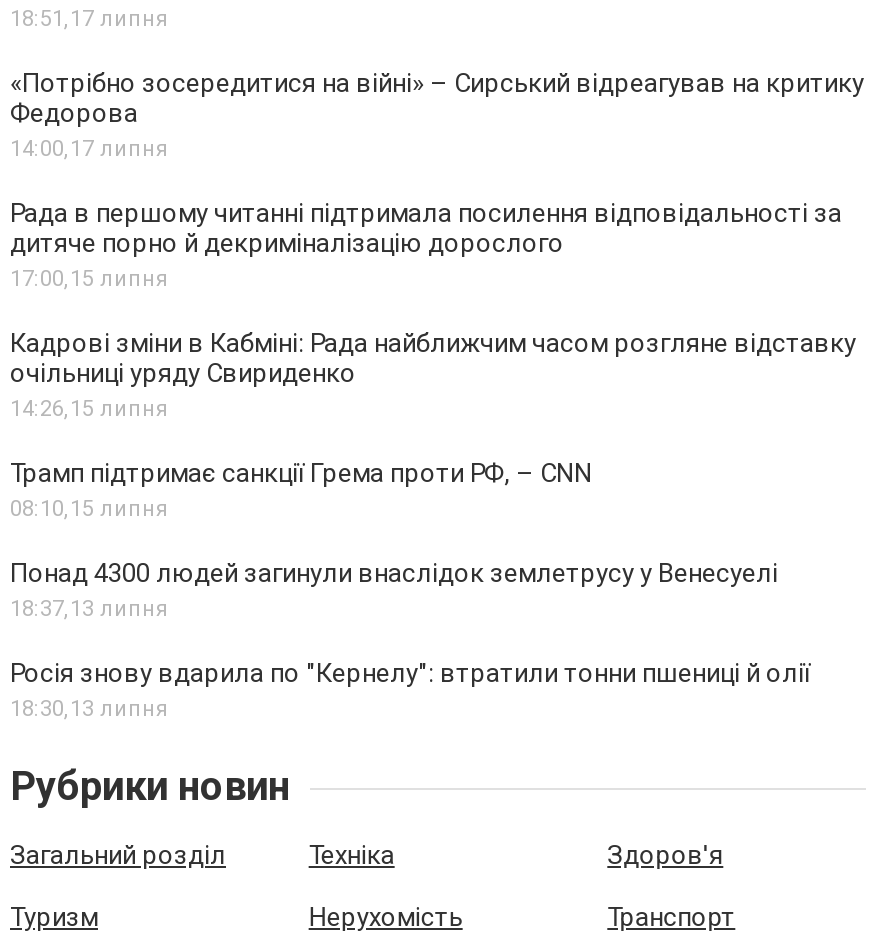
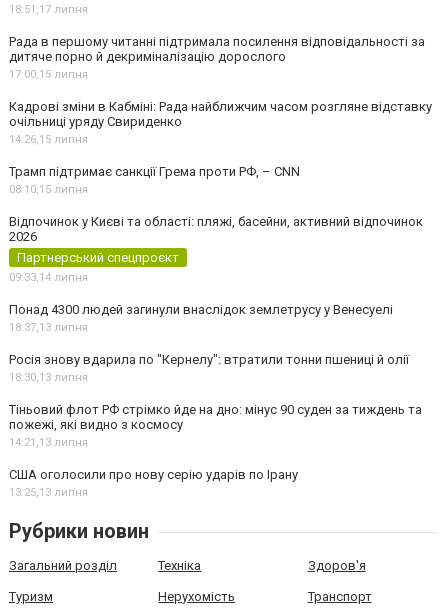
[10,68,864,162] «Потрібно зосередитися на війні» – Сирський відреагував на критику | Федорова | 14:00, 17 липня -> none
moved [10,198,856,522] -> [9,34,432,196]: Рада в першому читанні підтримала посилення відповідальності за | дитяче порно й декриміналізацію дорослого | 17:00, 15 липня | Кадрові зміни в Кабміні: Рада найближчим часом розгляне відставку | очільниці уряду Свириденко | 14:26, 15 липня | Трамп підтримає санкції Грема проти РФ, – CNN | 08:10, 15 липня
none -> [9,214,423,284] Відпочинок у Києві та області: пляжі, басейни, активний відпочинок | 2026 | Партнерський спецпроєкт | 09:33,14 липня
none -> [9,402,422,499] Тіньовий флот РФ стрімко йде на дно: мінус 90 суден за тиждень та | пожежі, які видно з космосу | 14:21, 13 липня | США оголосили про нову серію ударів по Ірану | 13:25,13 липня

